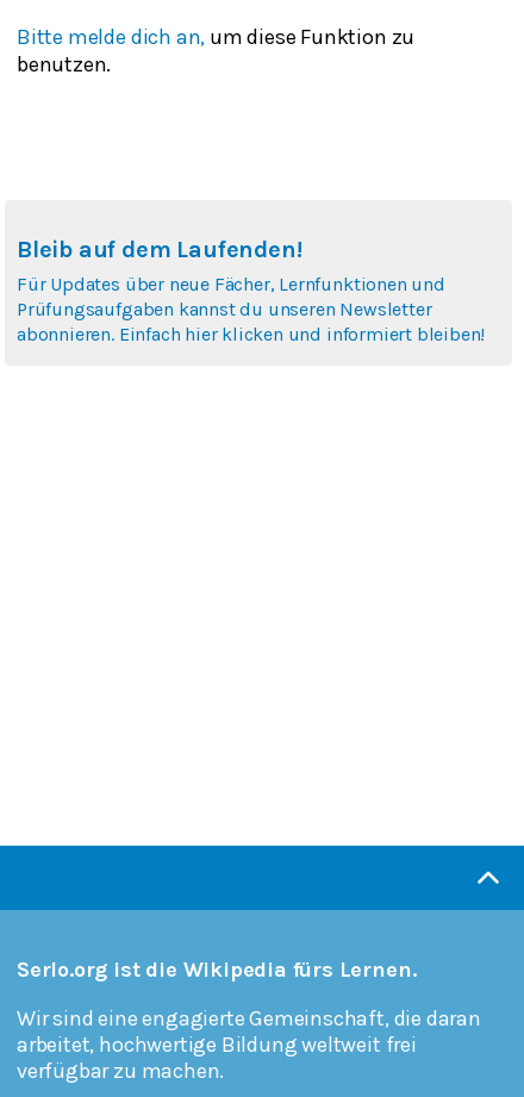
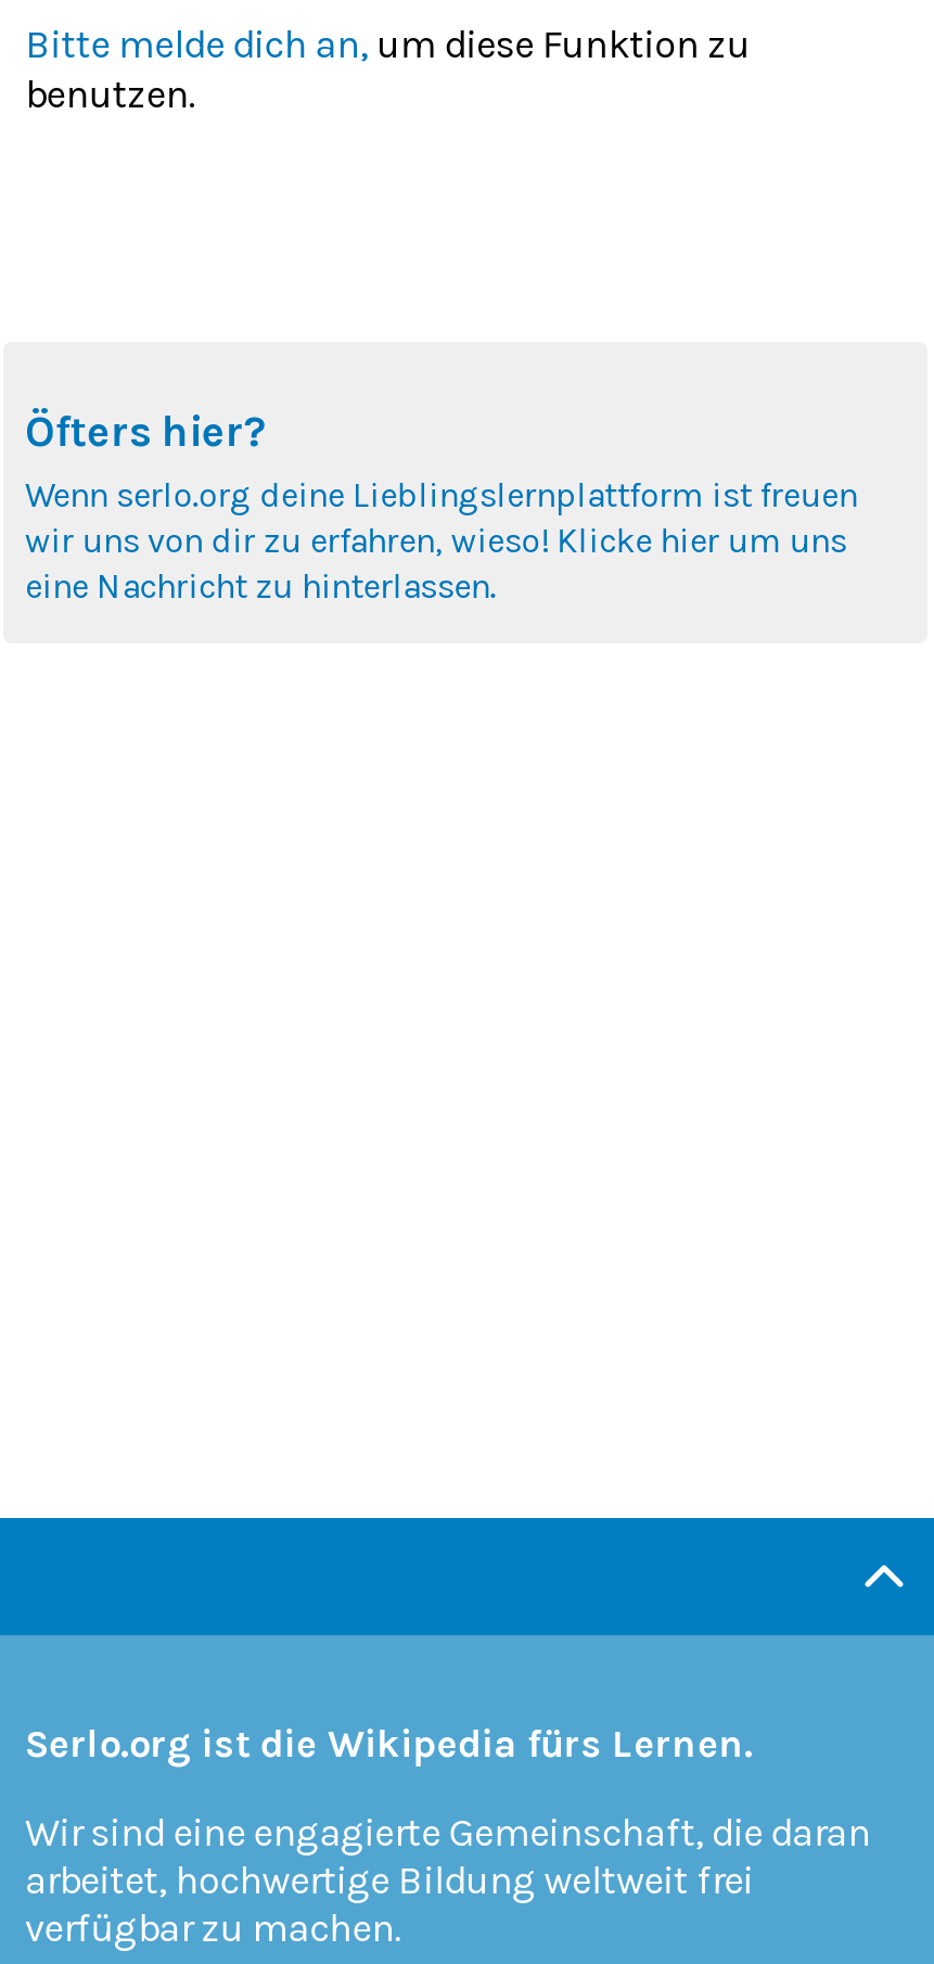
[17,235,485,345] Bleib auf dem Laufenden! | Für Updates über neue Fächer, Lernfunktionen und | Prüfungsaufgaben kannst du unseren Newsletter | abonnieren. Einfach hier klicken und informiert bleiben! -> [25,406,857,606] Öfters hier? | Wenn serlo.org deine Lieblingslernplattform ist freuen | wir uns von dir zu erfahren, wieso! Klicke hier um uns | eine Nachricht zu hinterlassen.

